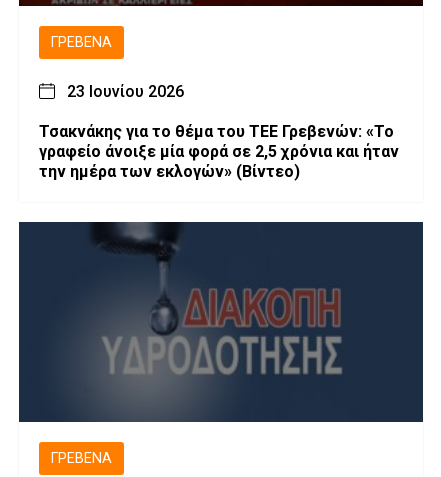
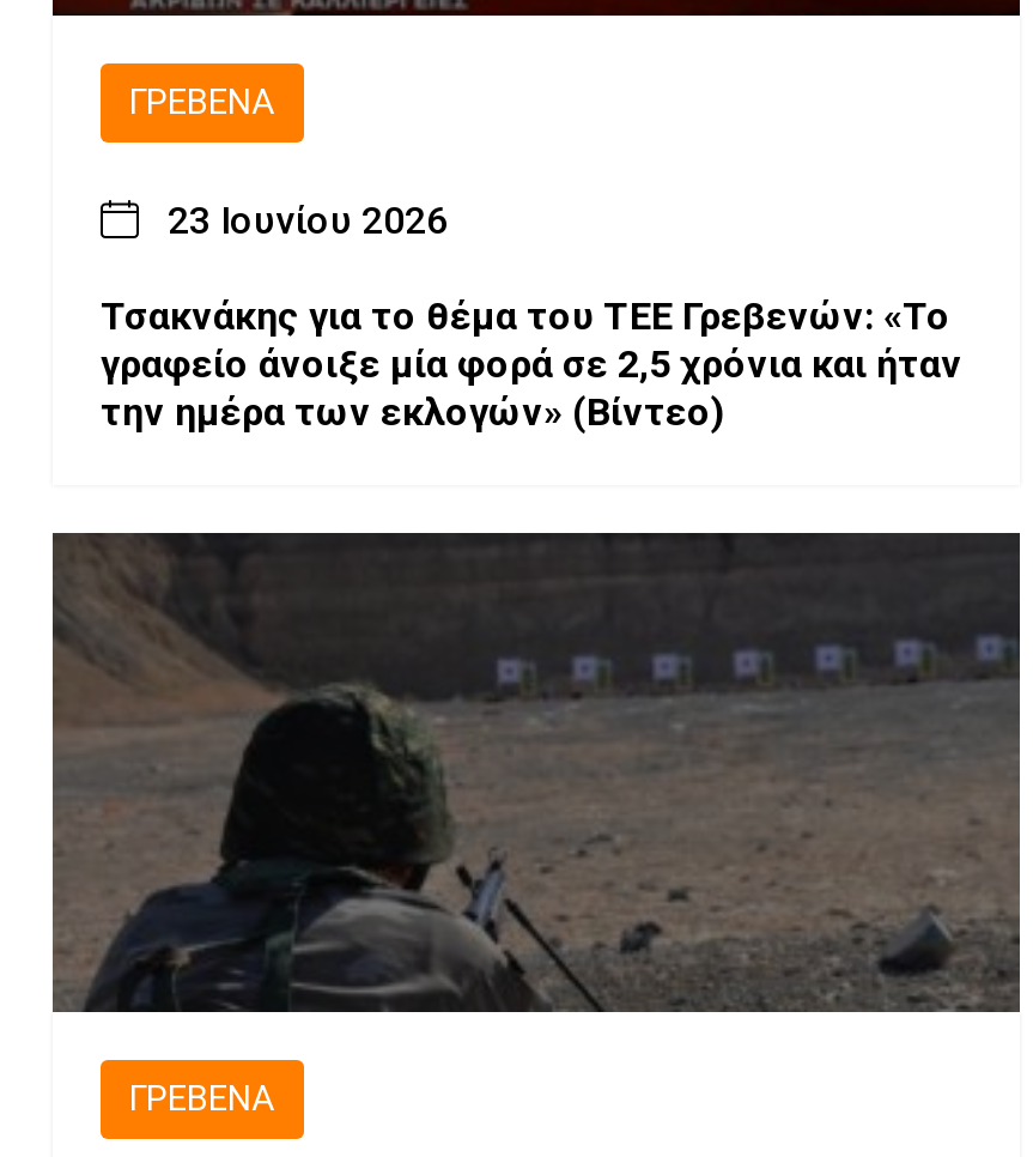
[19,221,423,423] [image] -> [53,532,1020,1013] [image]

